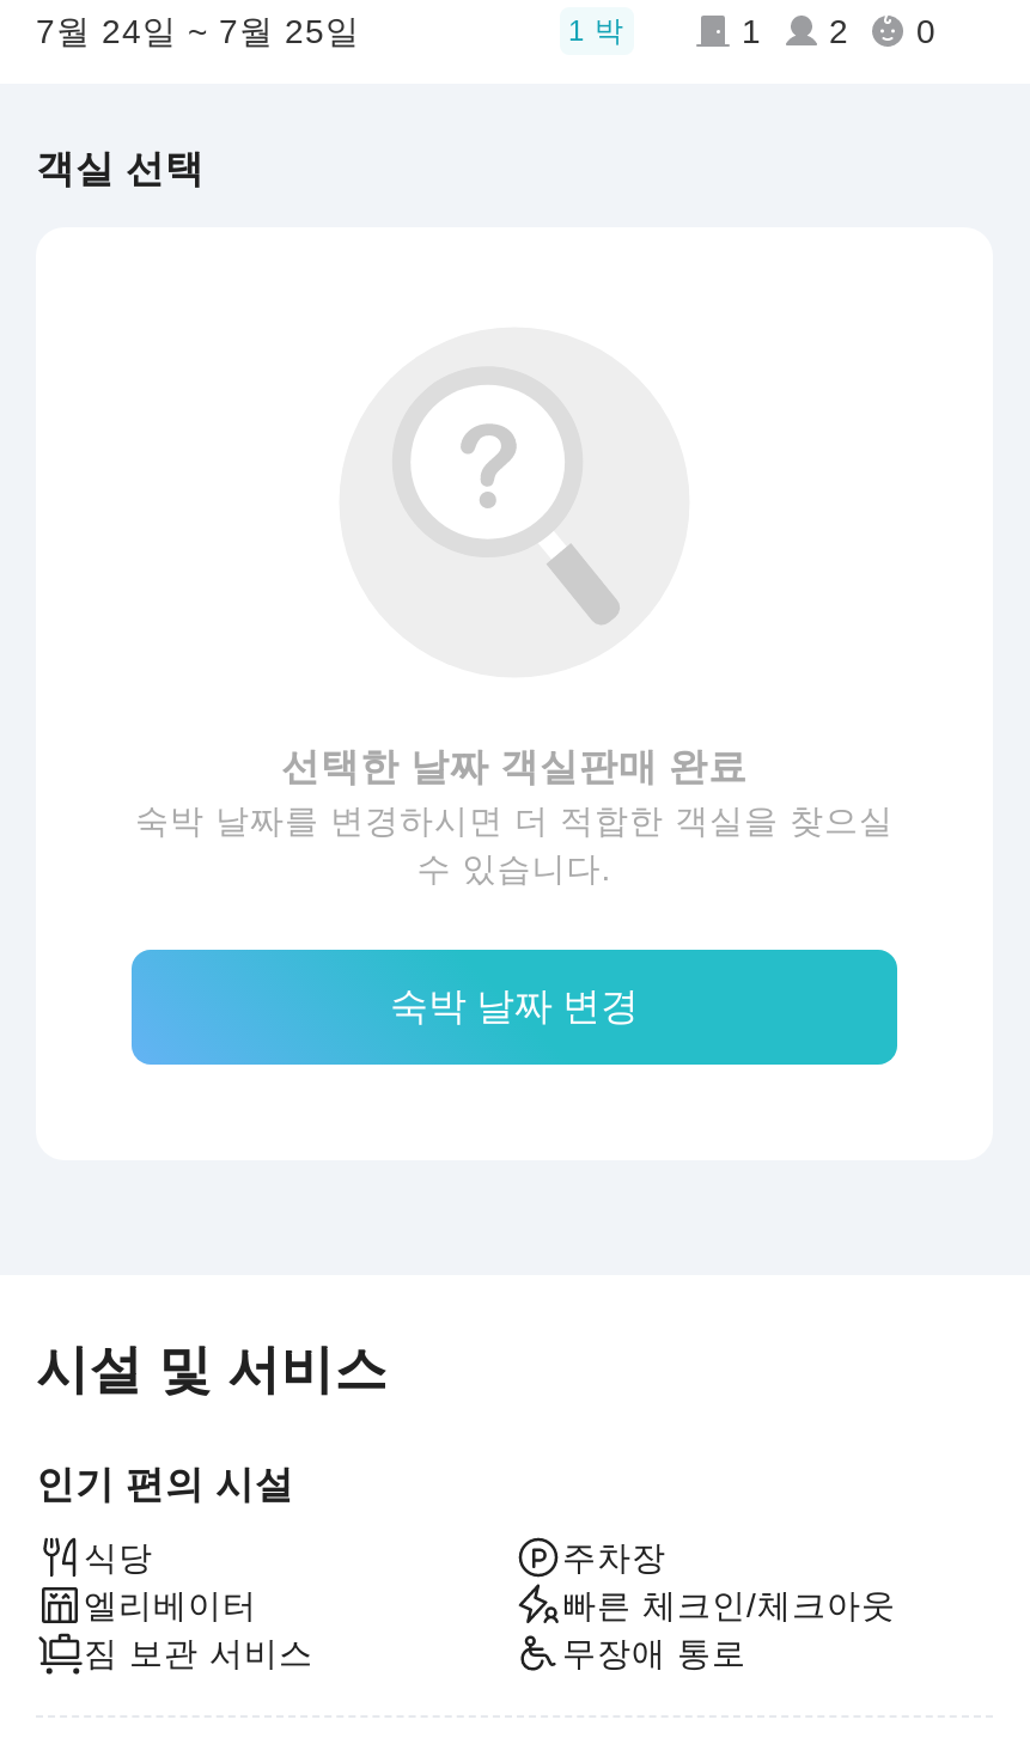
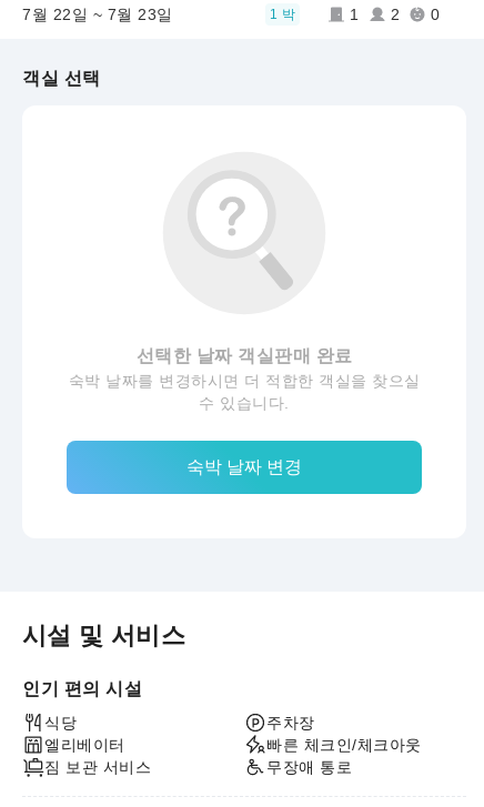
[36,12,360,50] 7월 24일 ~ 7월 25일 -> [22,6,173,23] 7월 22일 ~ 7월 23일

